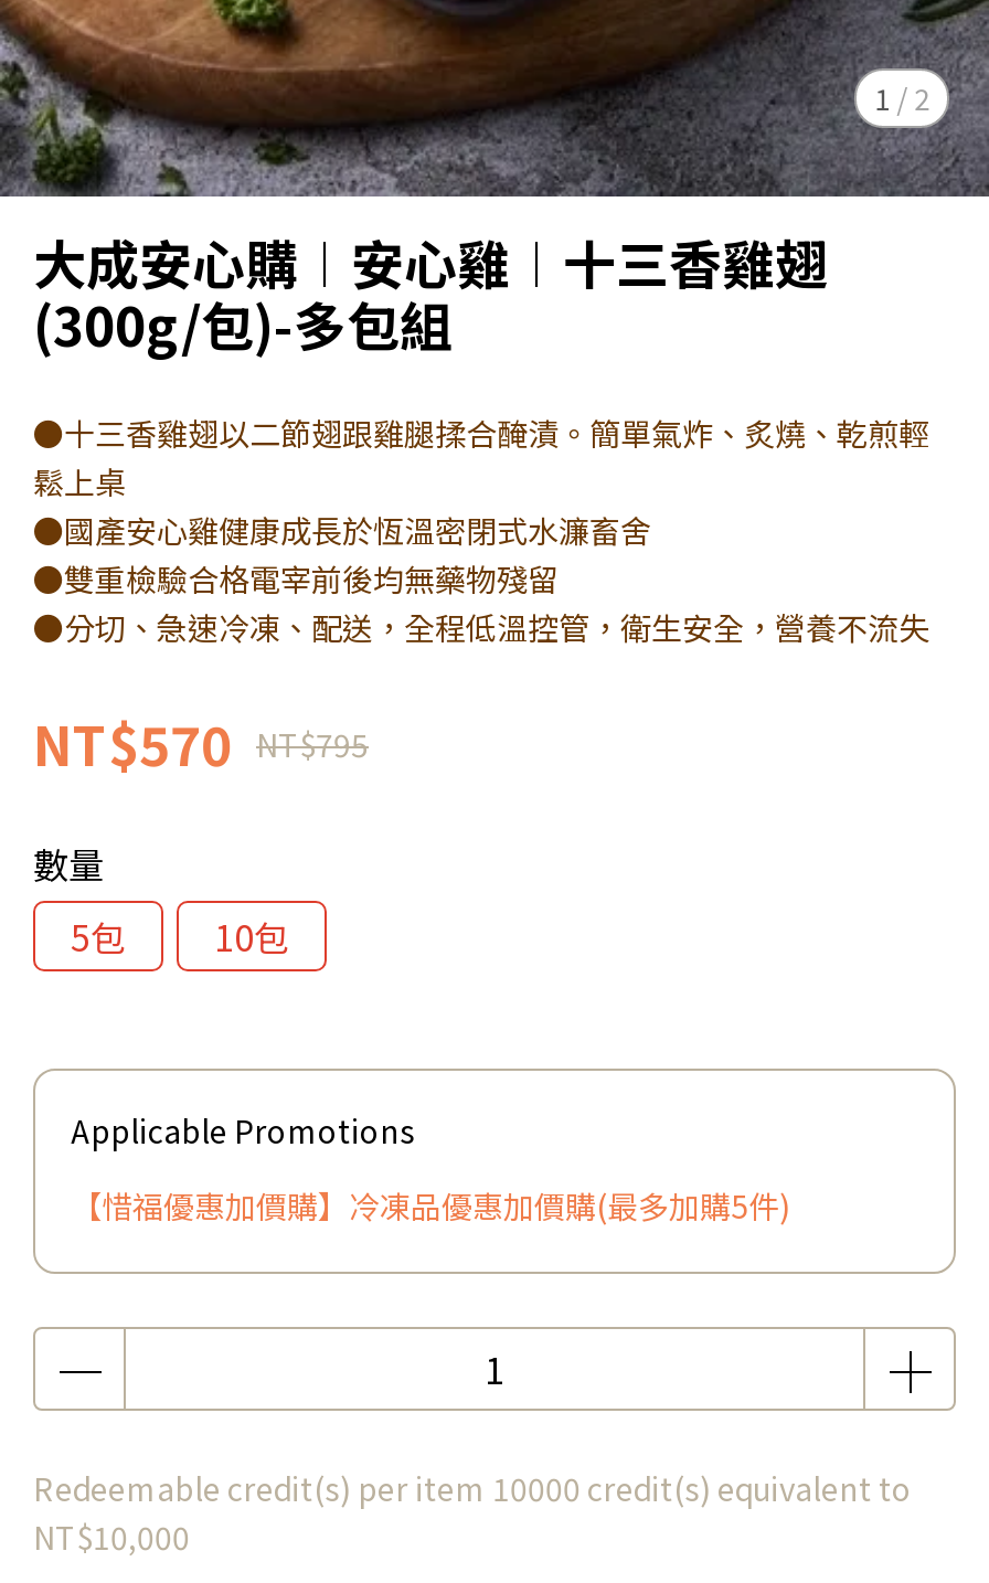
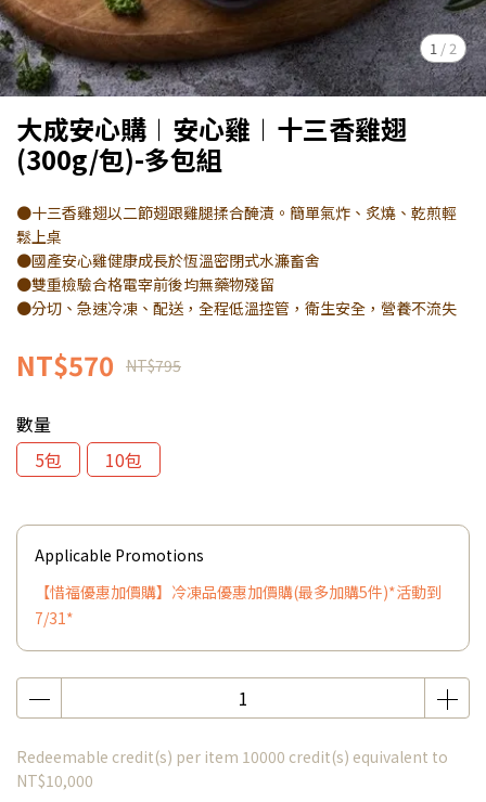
[71,1183,790,1228] 【惜福優惠加價購】冷凍品優惠加價購(最多加購5件) -> [35,581,442,629] 【惜福優惠加價購】冷凍品優惠加價購(最多加購5件)*活動到 | 7/31*

